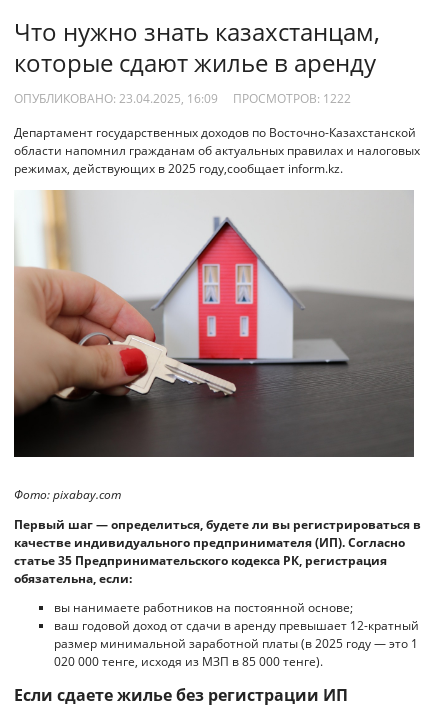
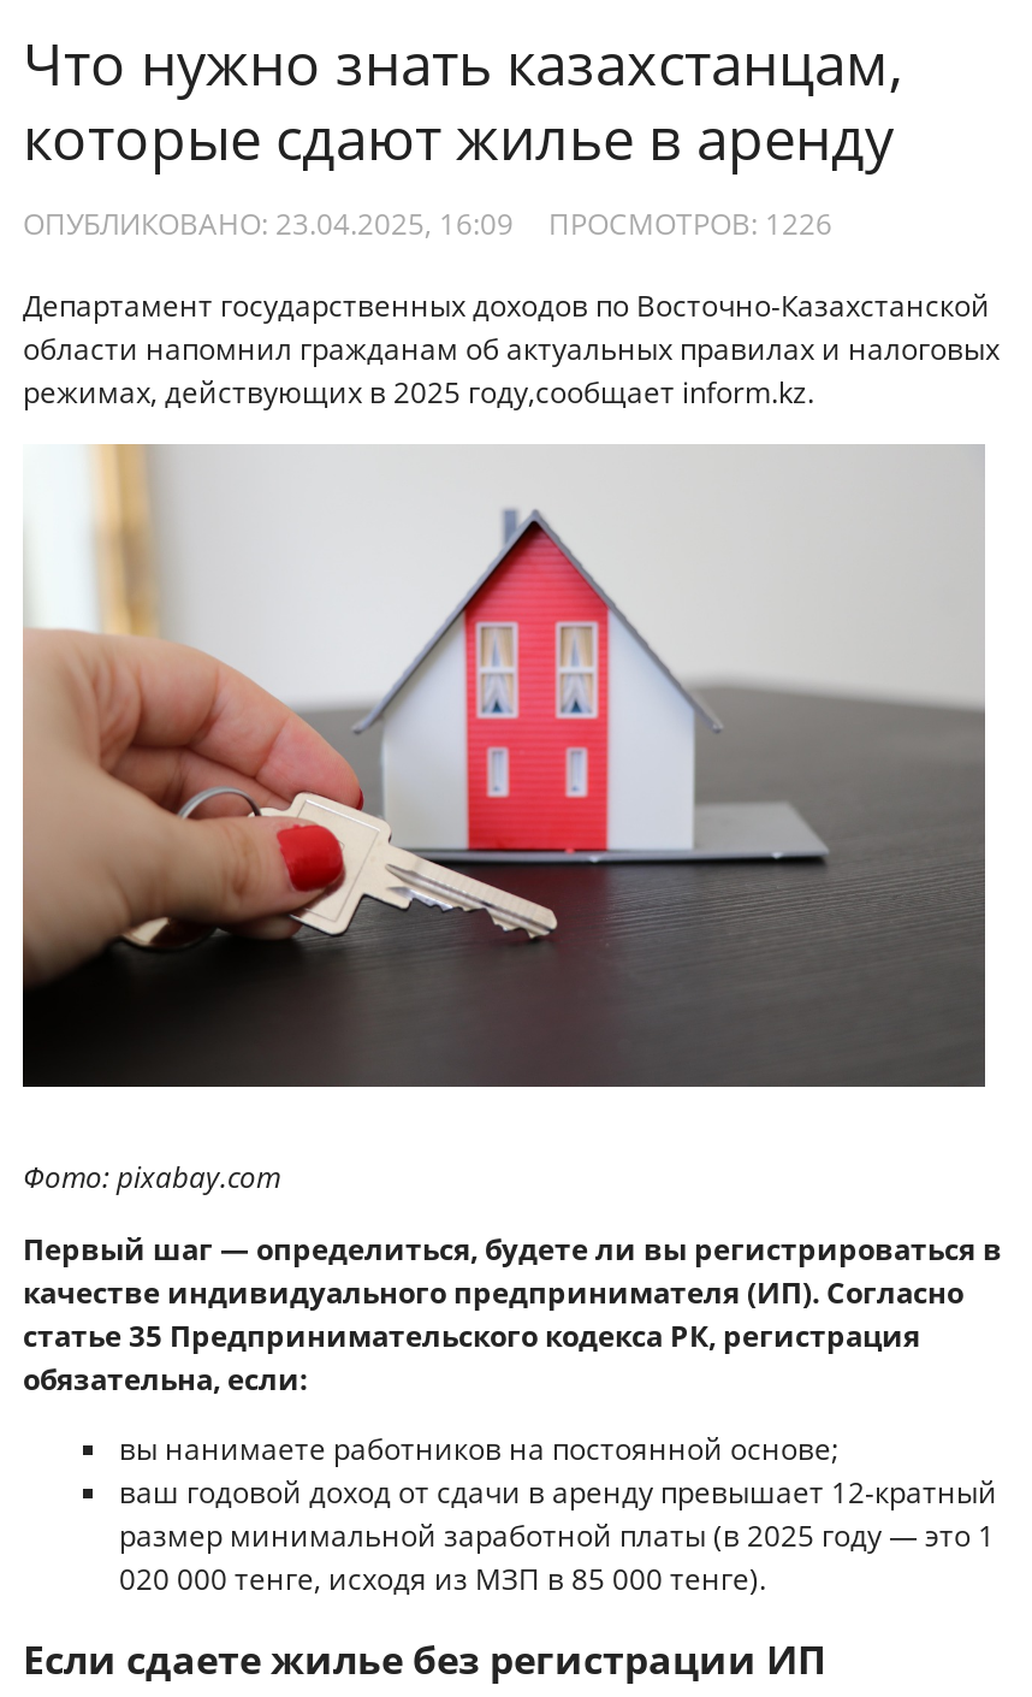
[14,90,350,107] ОПУБЛИКОВАНО: 23.04.2025, 16:09 ПРОСМОТРОВ: 1222 -> [23,203,832,244] ОПУБЛИКОВАНО: 23.04.2025, 16:09 ПРОСМОТРОВ: 1226

